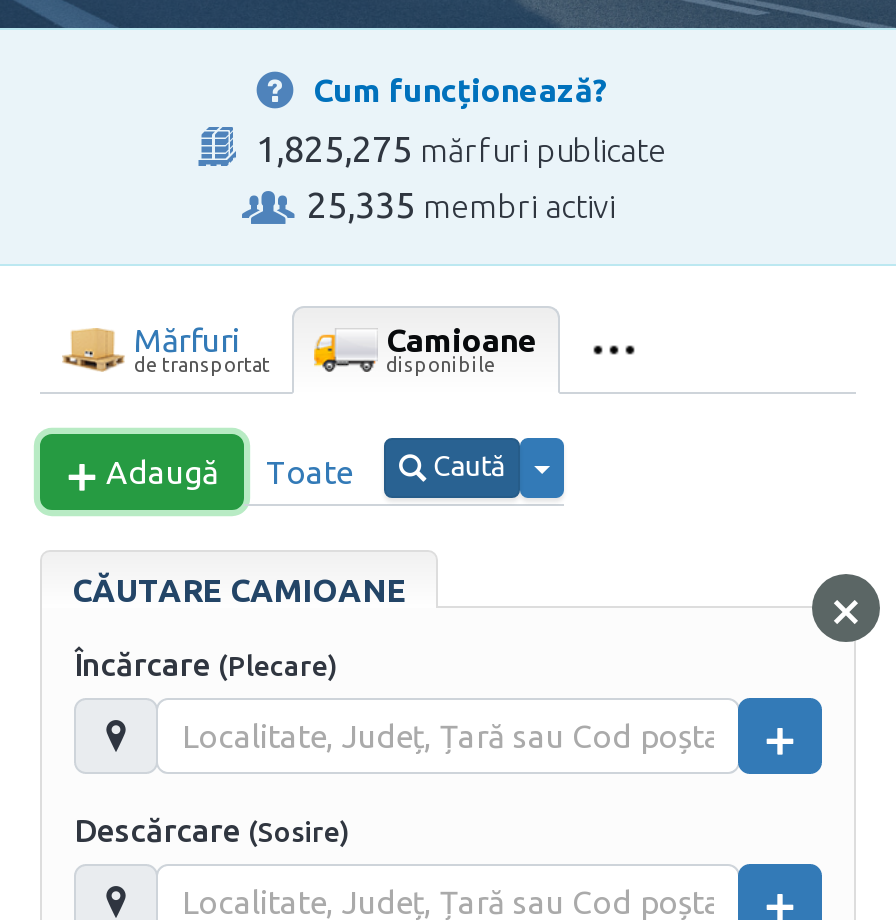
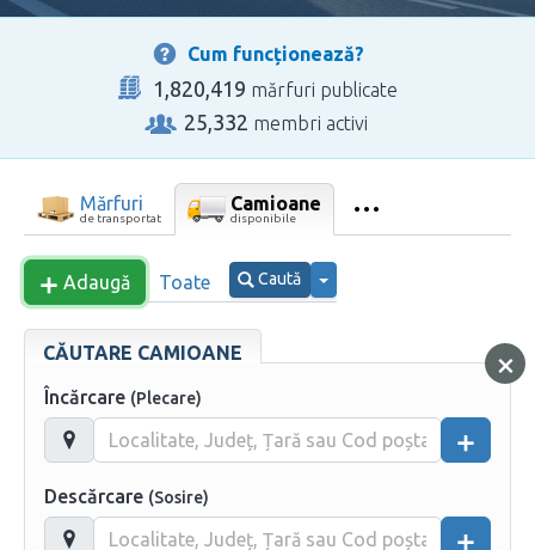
[256,127,666,167] 1,825,275 mărfuri publicate -> [153,76,398,100] 1,820,419 mărfuri publicate
[307,185,615,225] 25,335 membri activi -> [183,111,367,135] 25,332 membri activi

